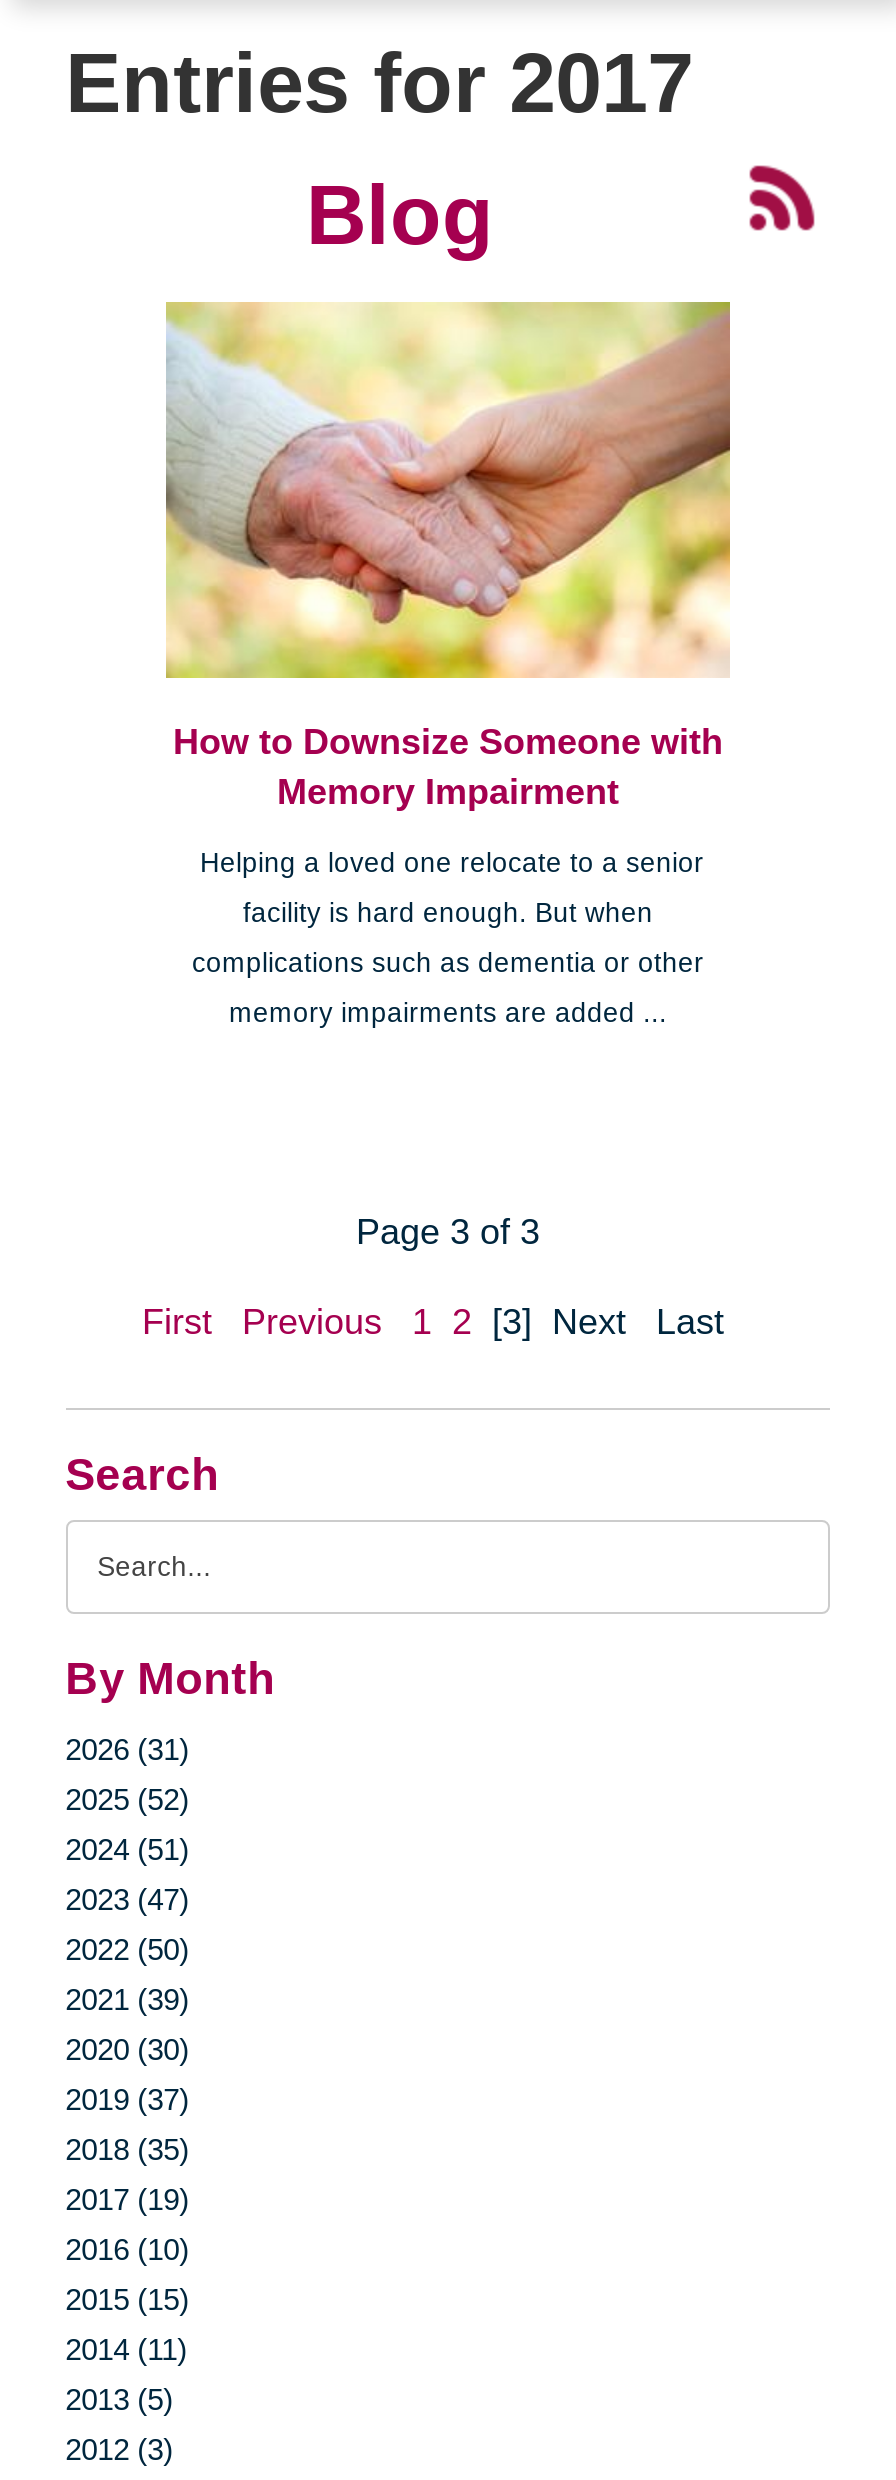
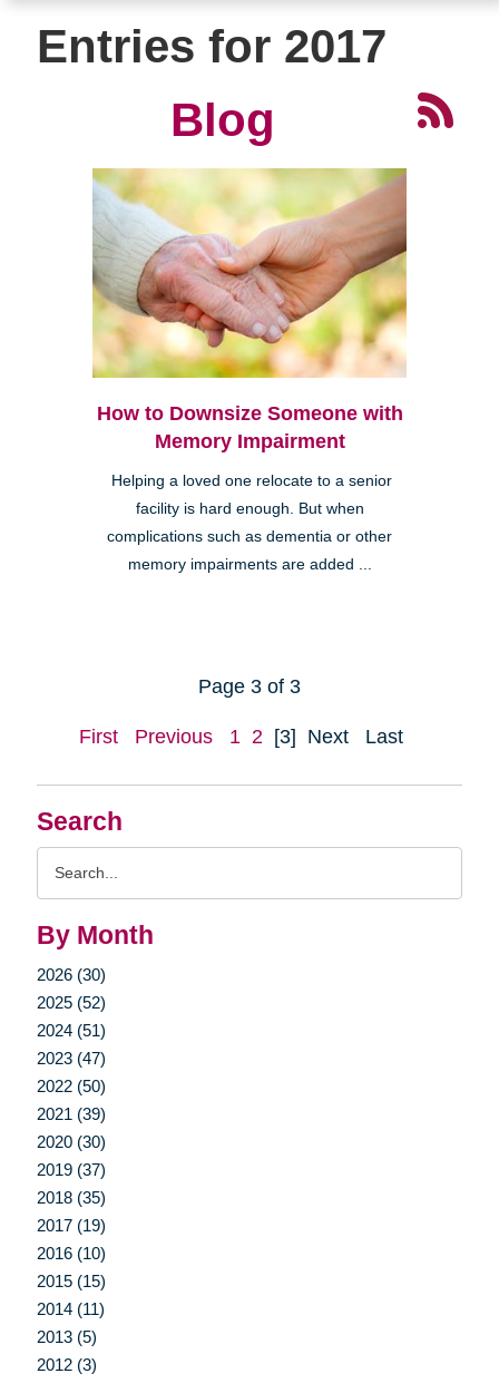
[65,1732,189,1766] 2026 (31) -> [36,965,105,984] 2026 (30)

